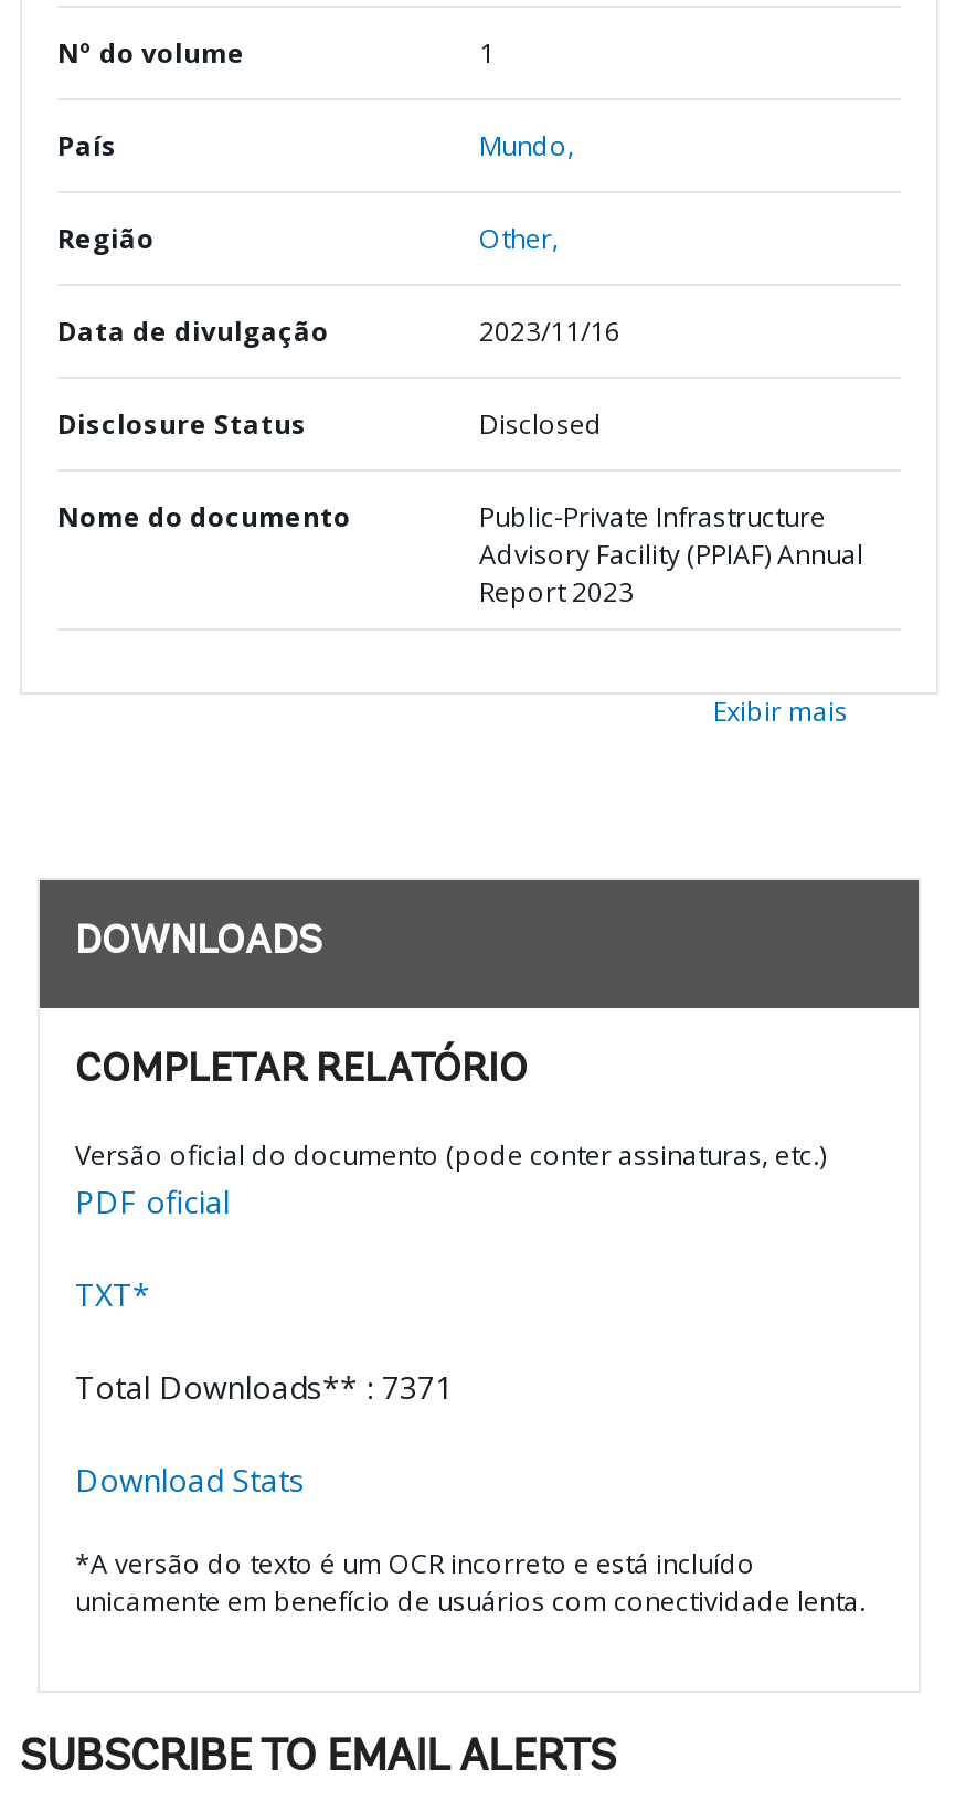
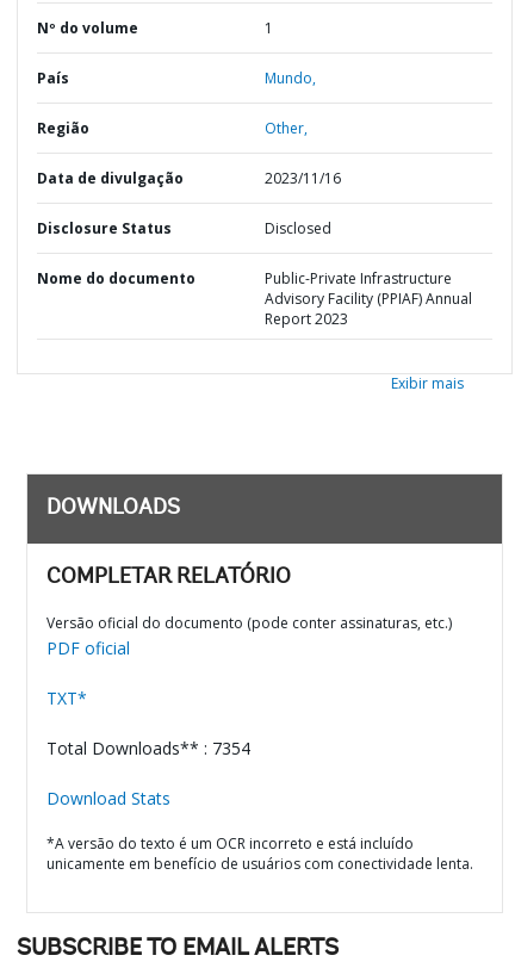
[75,1366,453,1408] Total Downloads** : 7371 -> [46,737,250,759] Total Downloads** : 7354

